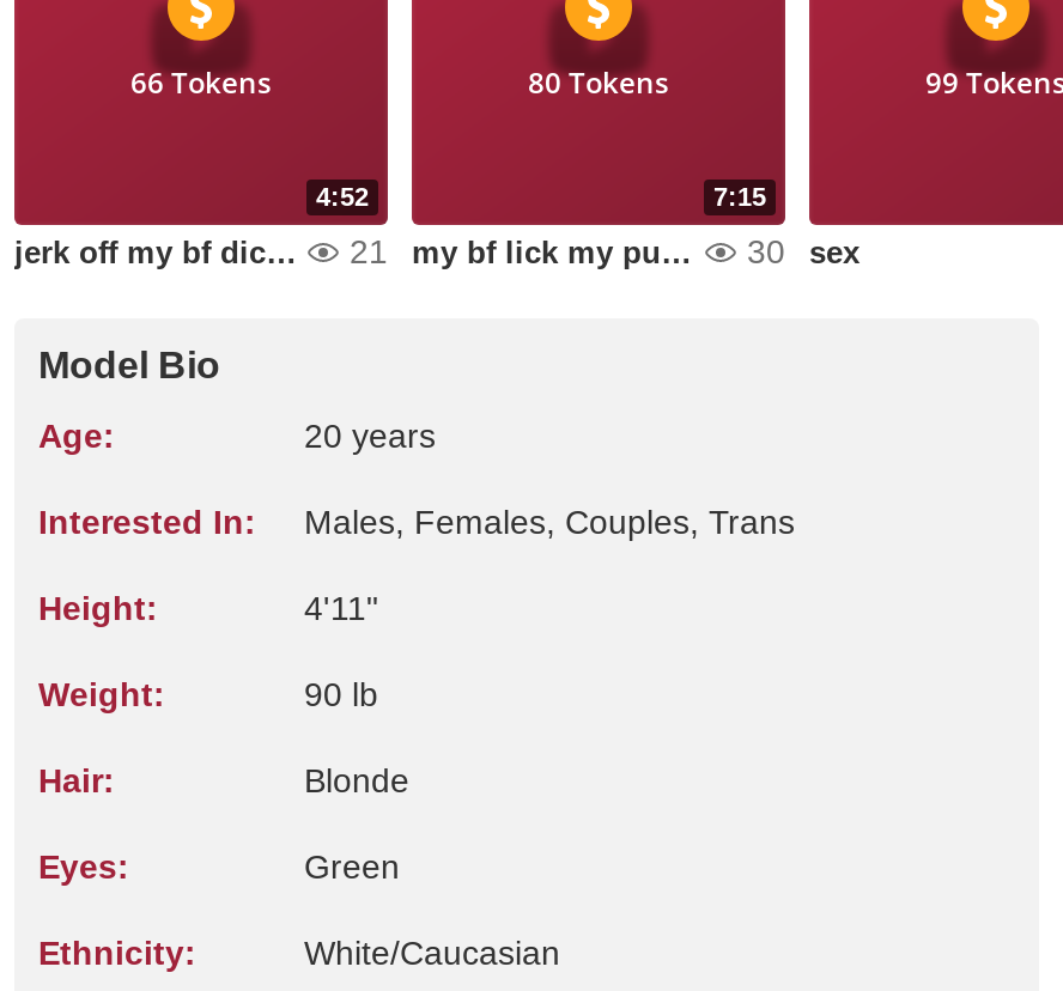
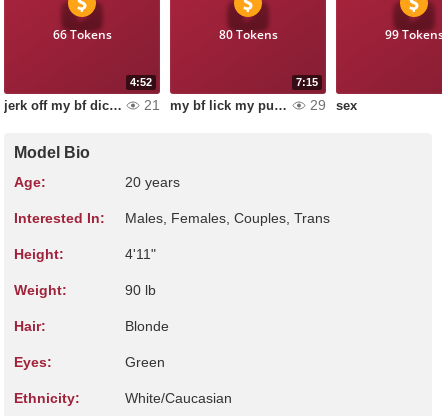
[747,232,785,270] 30 -> [310,97,326,113] 29

